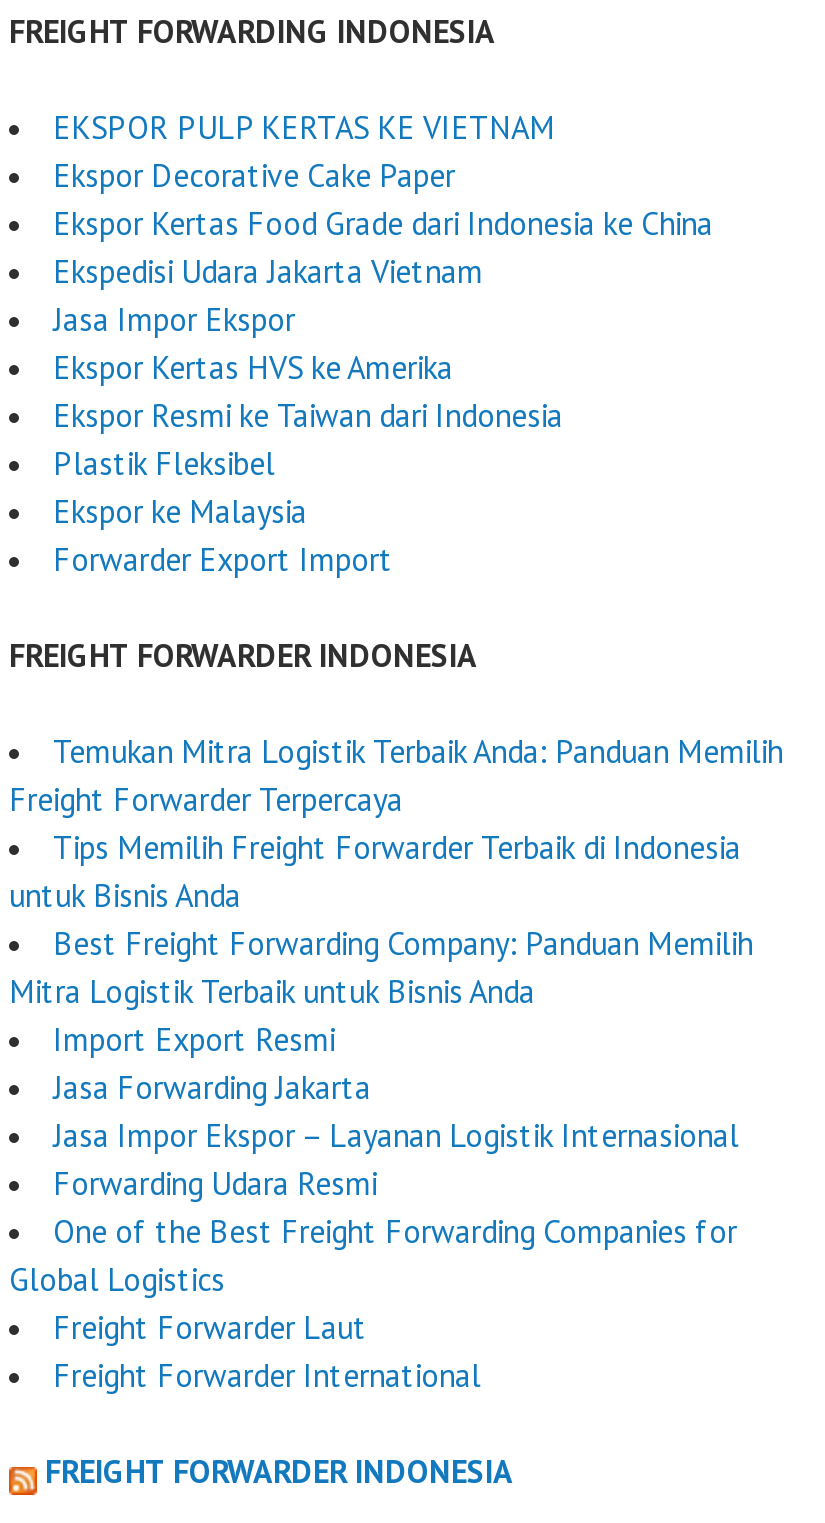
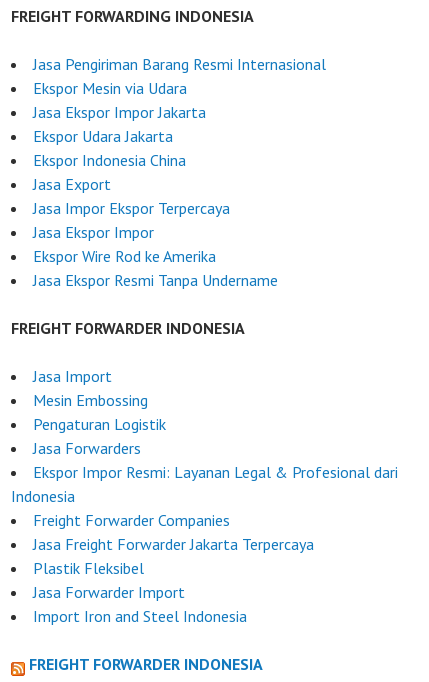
[53,107,713,579] EKSPOR PULP KERTAS KE VIETNAM | Ekspor Decorative Cake Paper | Ekspor Kertas Food Grade dari Indonesia ke China | Ekspedisi Udara Jakarta Vietnam | Jasa Impor Ekspor | Ekspor Kertas HVS ke Amerika | Ekspor Resmi ke Taiwan dari Indonesia | Ekspor ke Malaysia | Forwarder Export Import -> [33,54,326,290] Jasa Pengiriman Barang Resmi Internasional | Ekspor Mesin via Udara | Jasa Ekspor Impor Jakarta | Ekspor Udara Jakarta | Ekspor Indonesia China | Jasa Export | Jasa Impor Ekspor Terpercaya | Jasa Ekspor Impor | Ekspor Wire Rod ke Amerika | Jasa Ekspor Resmi Tanpa Undername
moved [53,443,275,483] -> [33,558,144,578]: Plastik Fleksibel
[9,731,783,1395] Temukan Mitra Logistik Terbaik Anda: Panduan Memilih | Freight Forwarder Terpercaya | Tips Memilih Freight Forwarder Terbaik di Indonesia | untuk Bisnis Anda | Best Freight Forwarding Company: Panduan Memilih | Mitra Logistik Terbaik untuk Bisnis Anda | Import Export Resmi | Jasa Forwarding Jakarta | Jasa Impor Ekspor – Layanan Logistik Internasional | Forwarding Udara Resmi | One of the Best Freight Forwarding Companies for | Global Logistics | Freight Forwarder Laut | Freight Forwarder International -> [11,366,398,626] Jasa Import | Mesin Embossing | Pengaturan Logistik | Jasa Forwarders | Ekspor Impor Resmi: Layanan Legal & Profesional dari | Indonesia | Freight Forwarder Companies | Jasa Freight Forwarder Jakarta Terpercaya | Jasa Forwarder Import | Import Iron and Steel Indonesia

